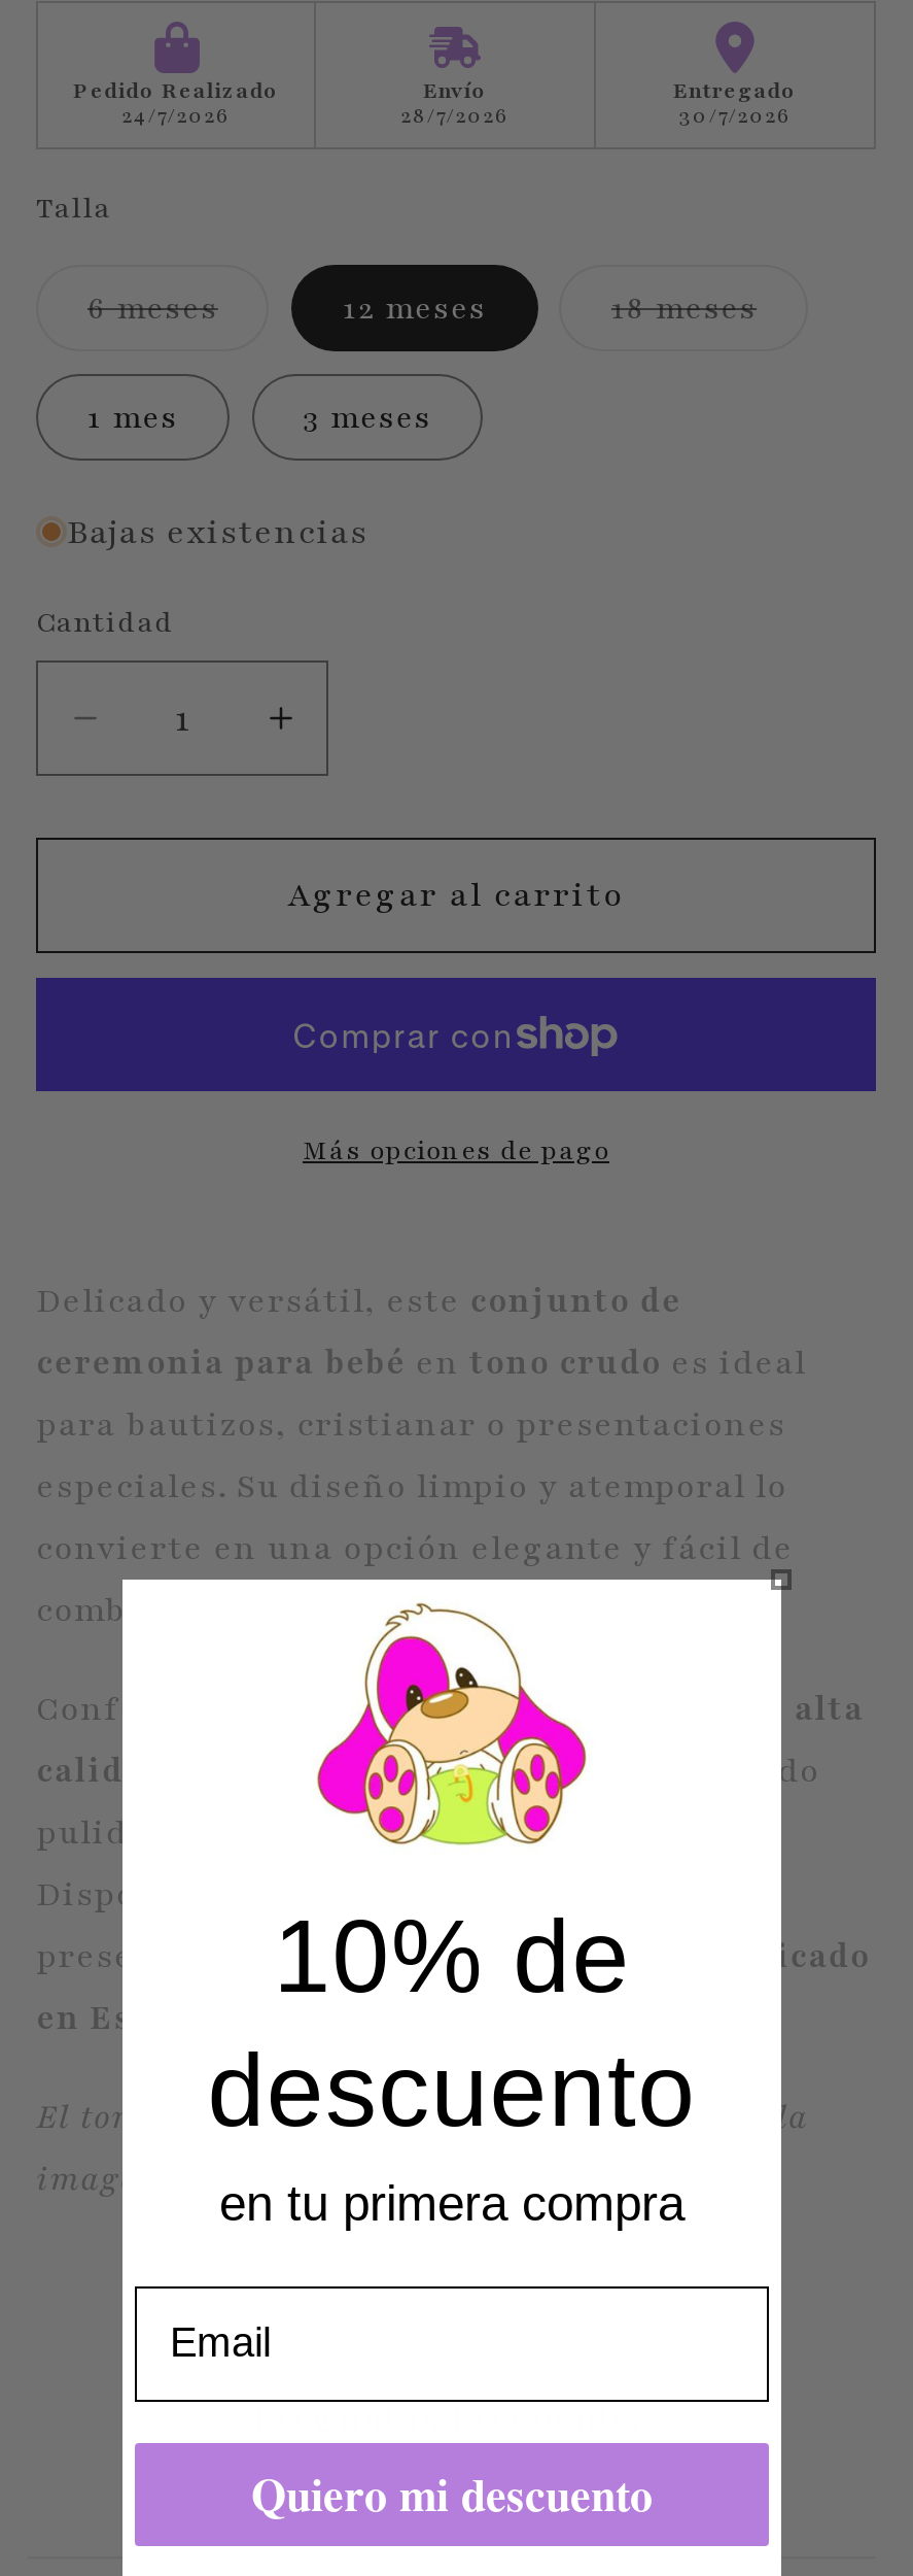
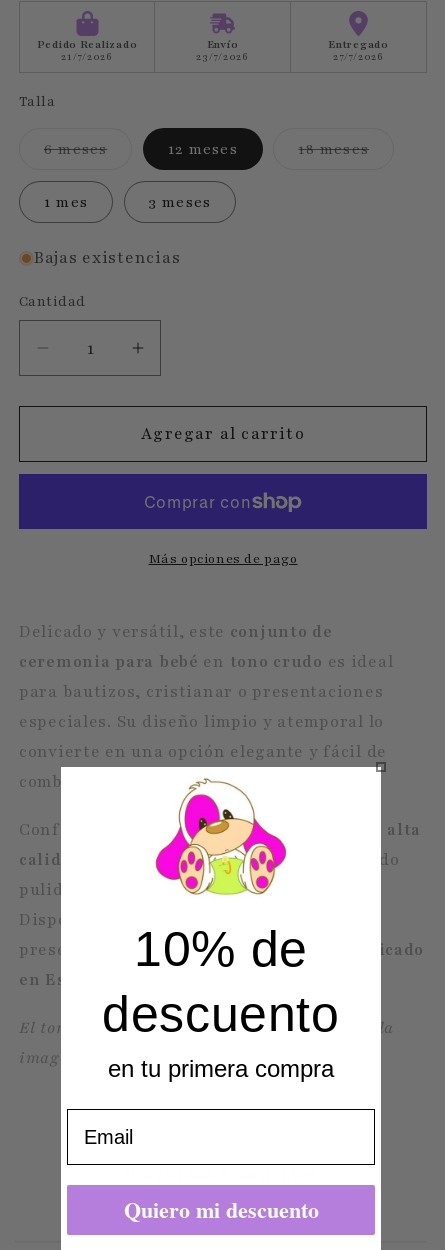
[122,100,230,131] 24/7/2026 -> [61,48,113,63] 21/7/2026
[401,100,509,131] 28/7/2026 -> [196,48,249,63] 23/7/2026
[679,100,791,131] 30/7/2026 -> [333,48,384,63] 27/7/2026

